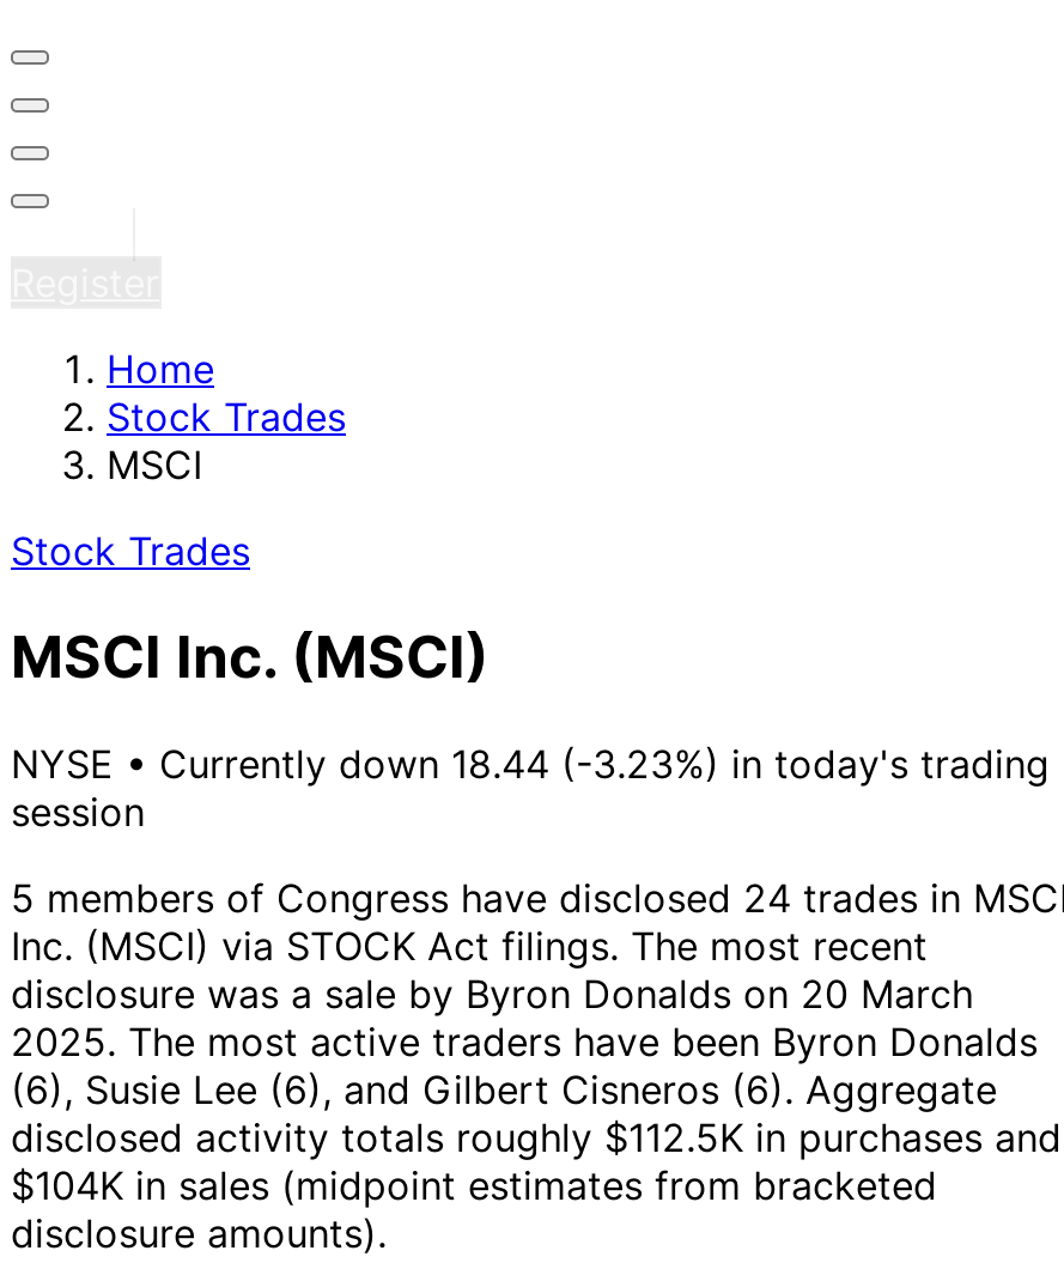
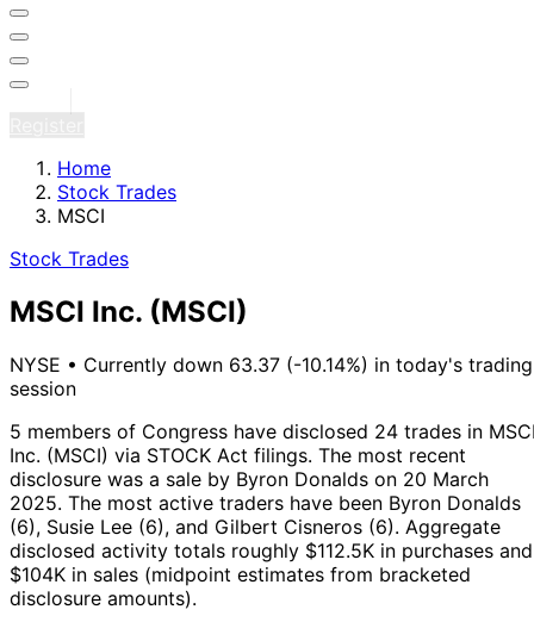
[11,739,1050,787] NYSE • Currently down 18.44 (-3.23%) in today's trading -> [10,352,533,376] NYSE • Currently down 63.37 (-10.14%) in today's trading

